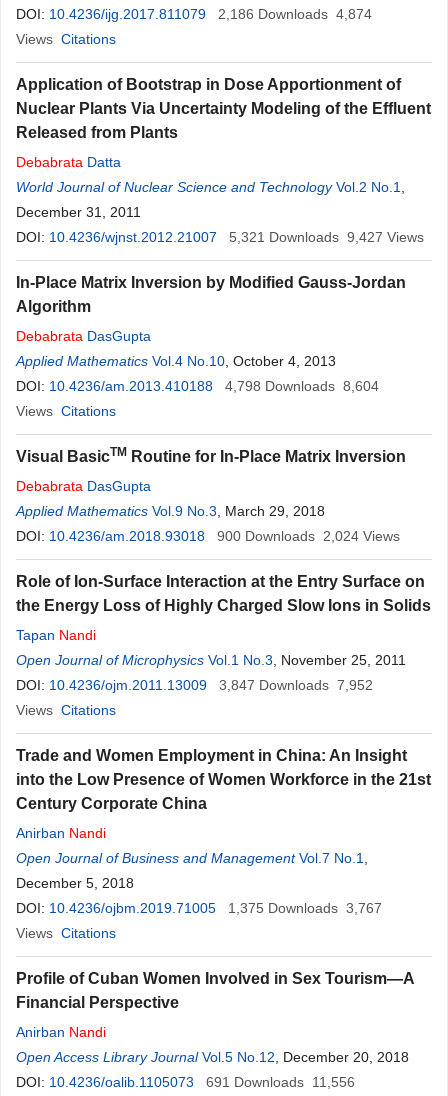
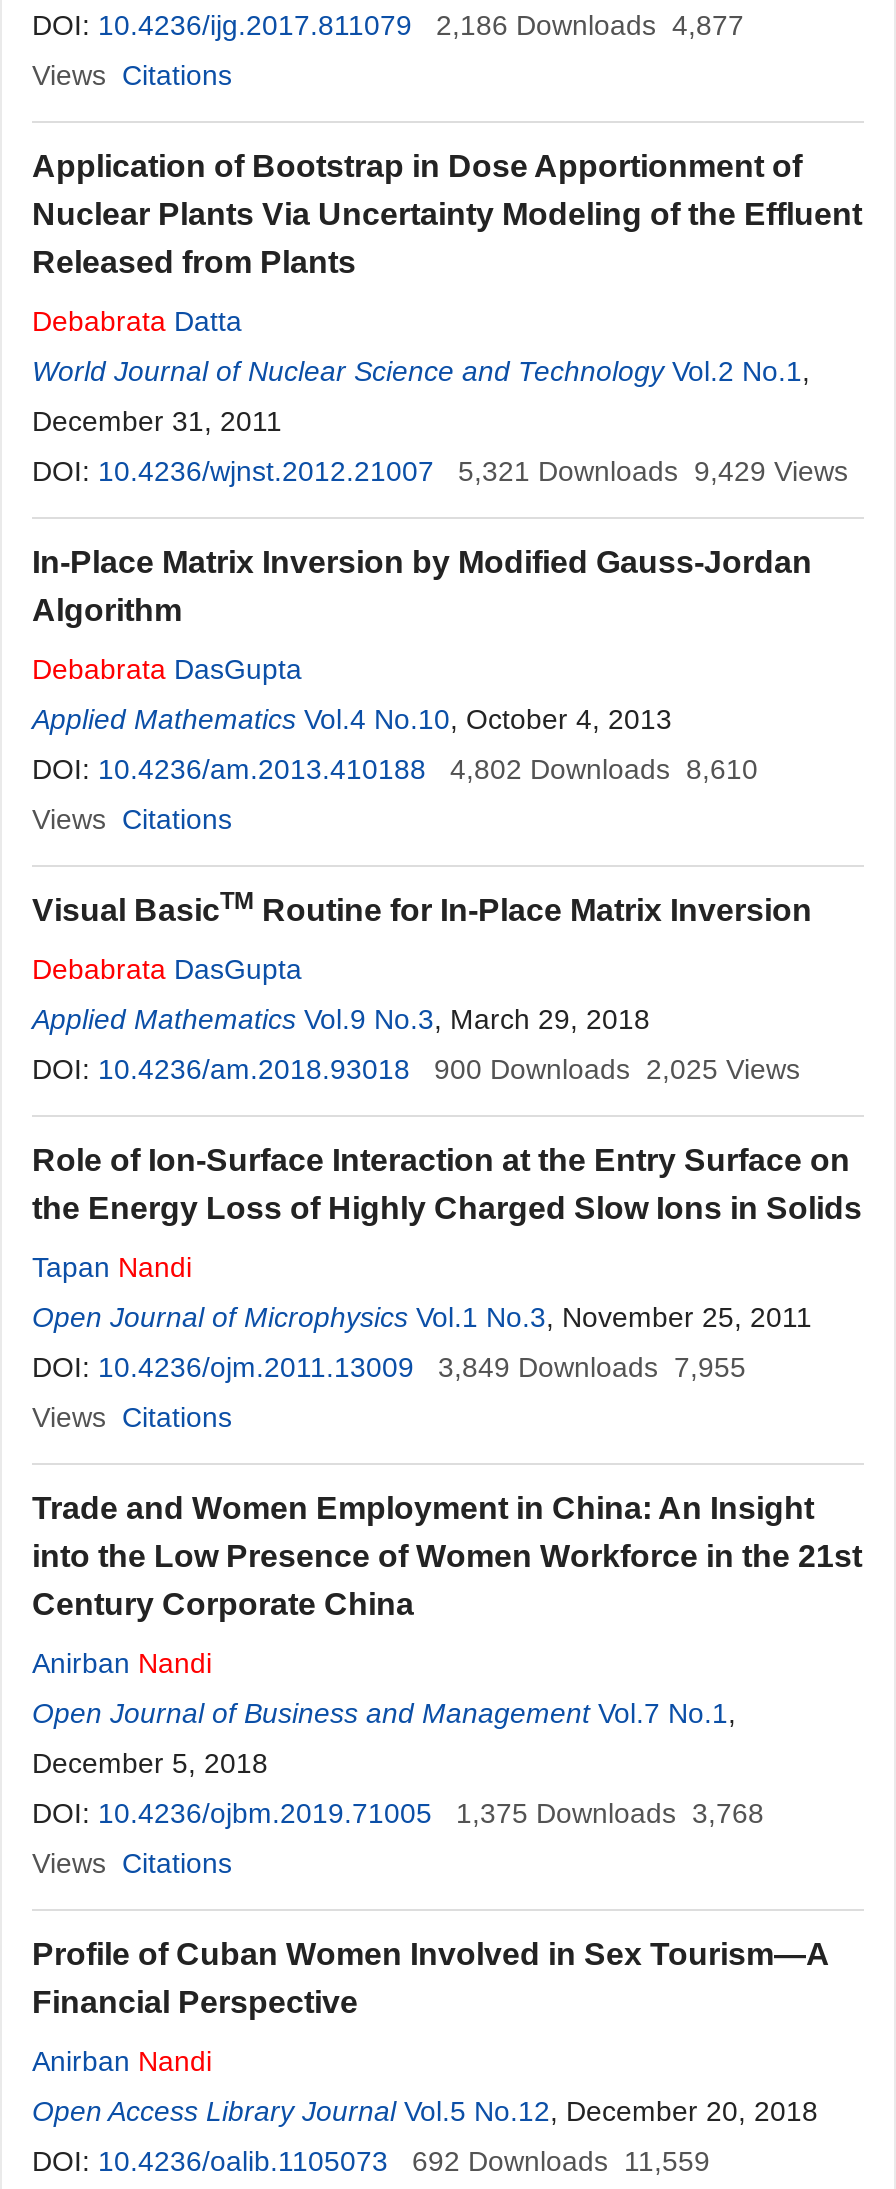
[16,6,372,22] DOI: 10.4236/ijg.2017.811079 2,186 Downloads 4,874 -> [32,9,744,41] DOI: 10.4236/ijg.2017.811079 2,186 Downloads 4,877
[229,229,424,245] 5,321 Downloads 9,427 Views -> [458,455,848,487] 5,321 Downloads 9,429 Views
[16,378,379,394] DOI: 10.4236/am.2013.410188 4,798 Downloads 8,604 -> [32,753,758,785] DOI: 10.4236/am.2013.410188 4,802 Downloads 8,610
[217,528,400,544] 900 Downloads 2,024 Views -> [434,1053,800,1085] 900 Downloads 2,025 Views
[16,677,373,693] DOI: 10.4236/ojm.2011.13009 3,847 Downloads 7,952 -> [32,1351,746,1383] DOI: 10.4236/ojm.2011.13009 3,849 Downloads 7,955
[16,900,382,916] DOI: 10.4236/ojbm.2019.71005 1,375 Downloads 3,767 -> [32,1797,764,1829] DOI: 10.4236/ojbm.2019.71005 1,375 Downloads 3,768
[16,1074,355,1090] DOI: 10.4236/oalib.1105073 691 Downloads 11,556 -> [32,2145,710,2177] DOI: 10.4236/oalib.1105073 692 Downloads 11,559

